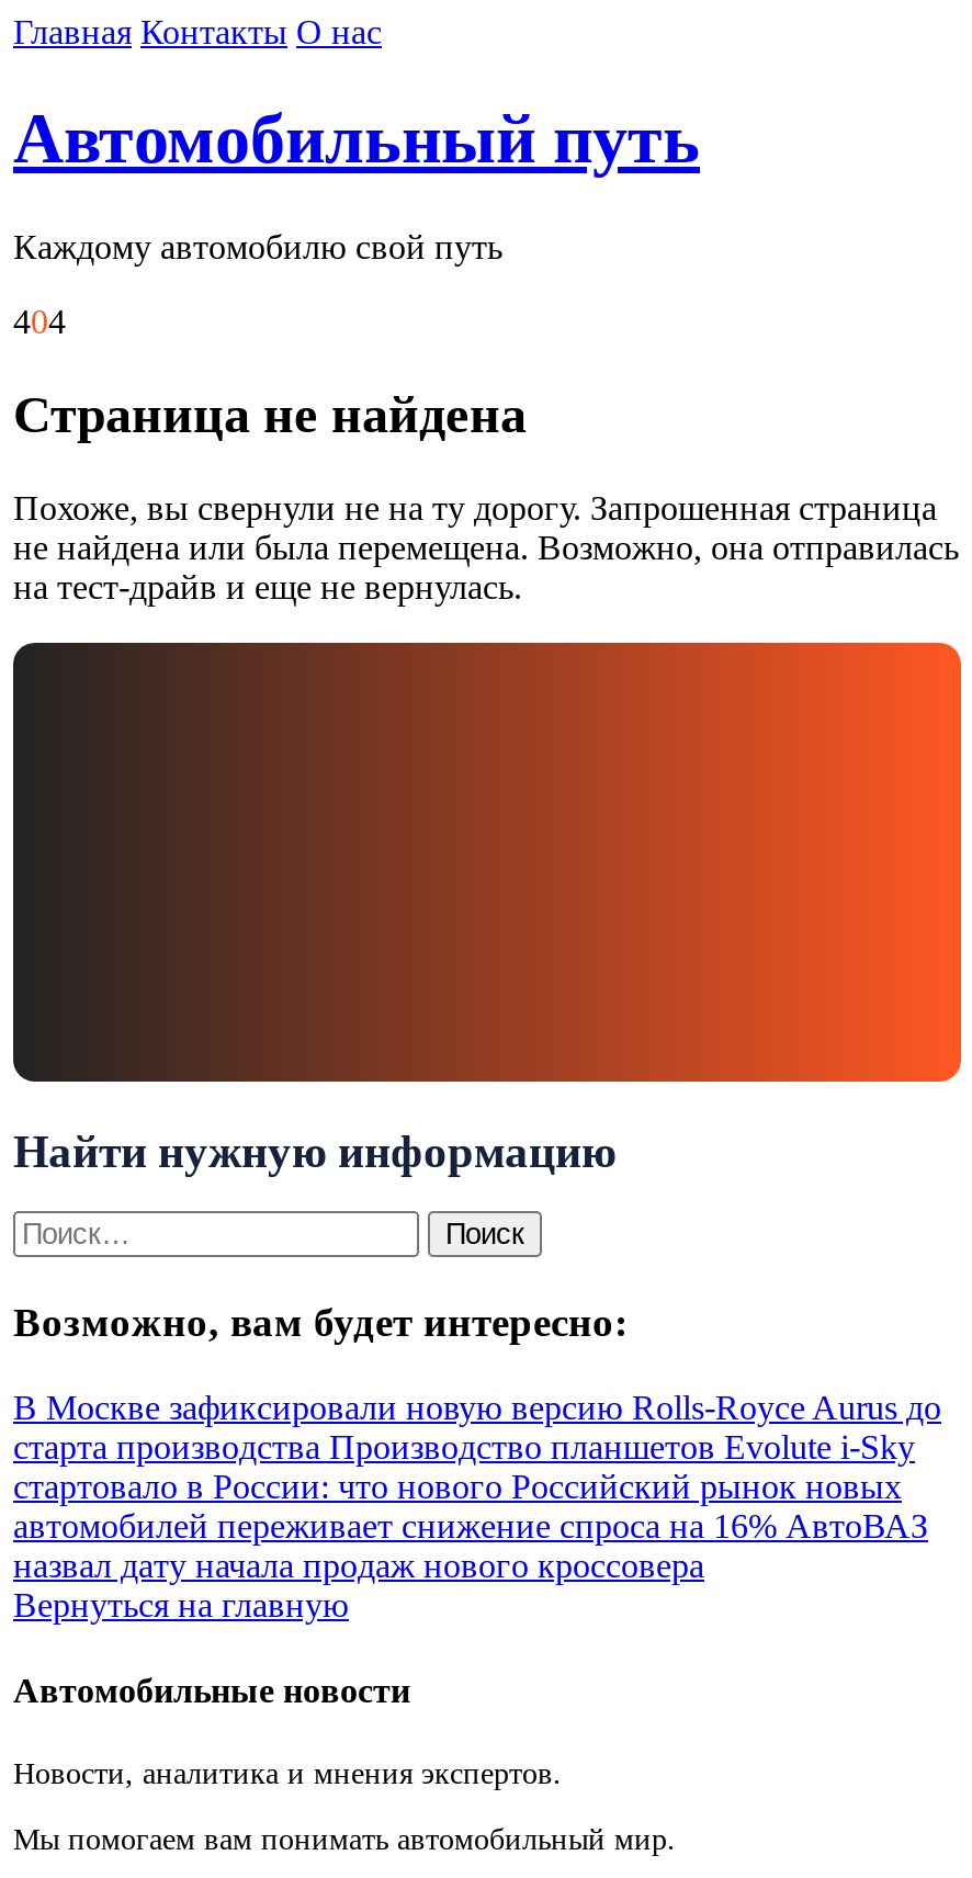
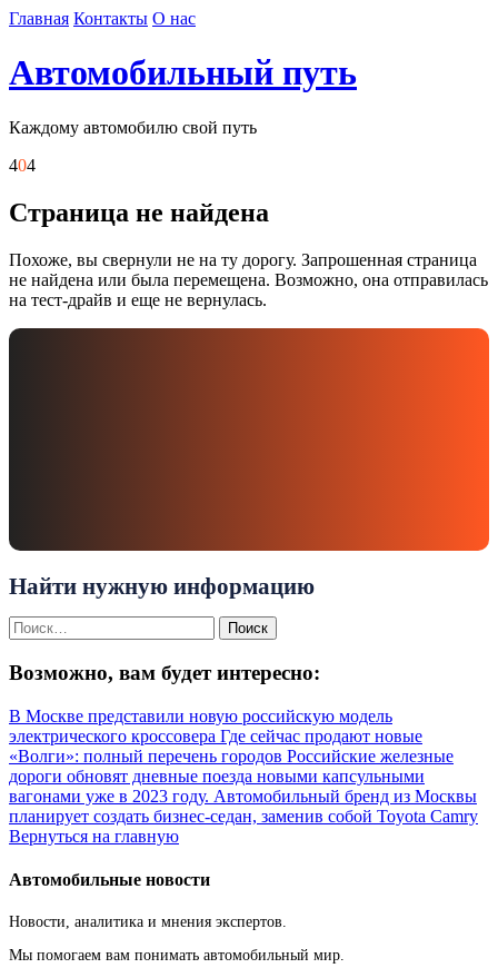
[13,1389,941,1584] В Москве зафиксировали новую версию Rolls-Royce Aurus до | старта производства Производство планшетов Evolute i-Sky | стартовало в России: что нового Российский рынок новых | автомобилей переживает снижение спроса на 16% АвтоВАЗ | назвал дату начала продаж нового кроссовера -> [9,706,478,825] В Москве представили новую российскую модель | электрического кроссовера Где сейчас продают новые | «Волги»: полный перечень городов Российские железные | дороги обновят дневные поезда новыми капсульными | вагонами уже в 2023 году. Автомобильный бренд из Москвы | планирует создать бизнес-седан, заменив собой Toyota Camry

